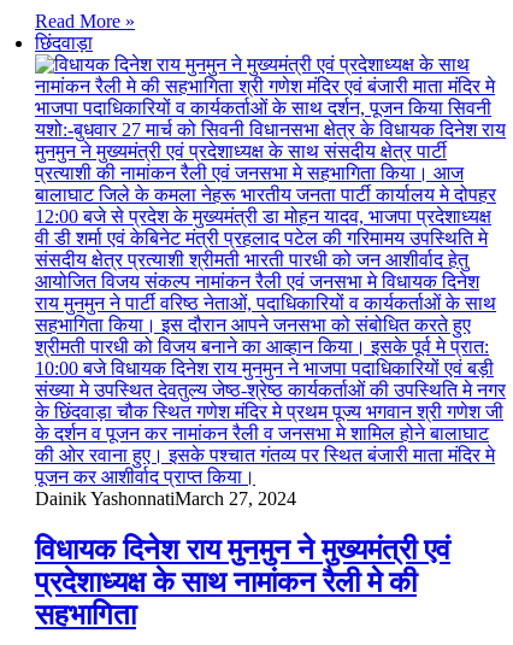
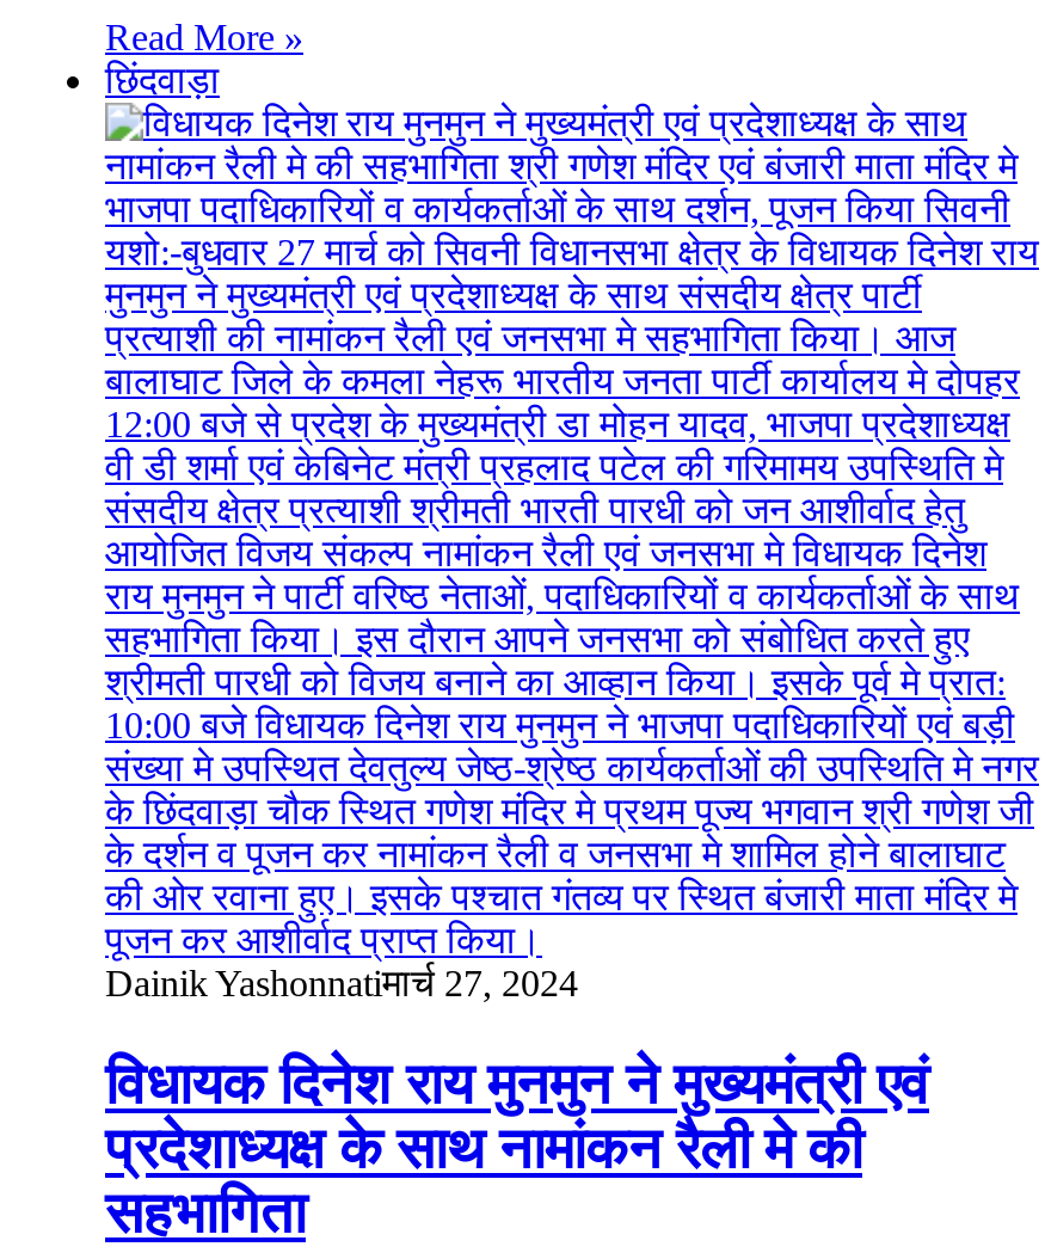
[35,488,296,509] Dainik YashonnatiMarch 27, 2024 -> [105,962,578,1003] Dainik Yashonnatiमार्च 27, 2024

